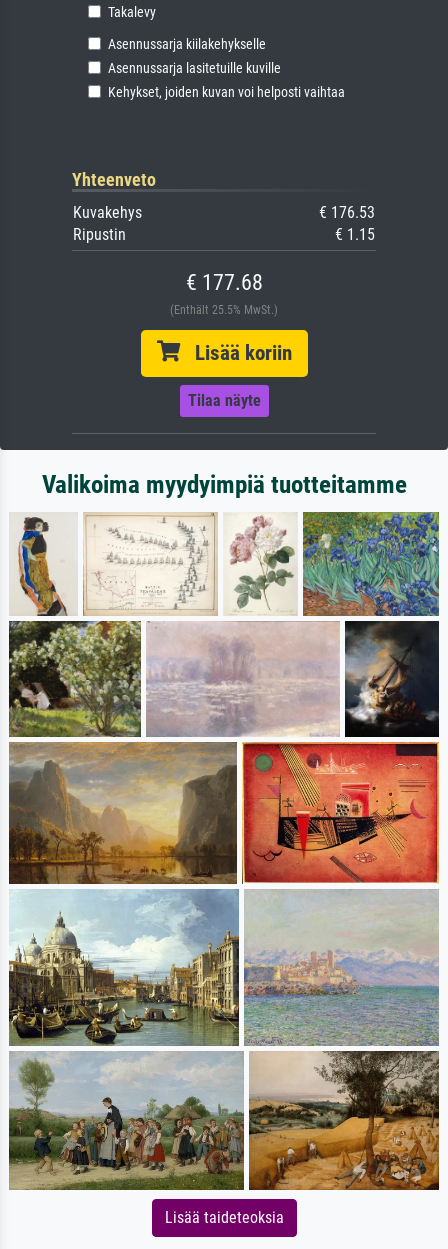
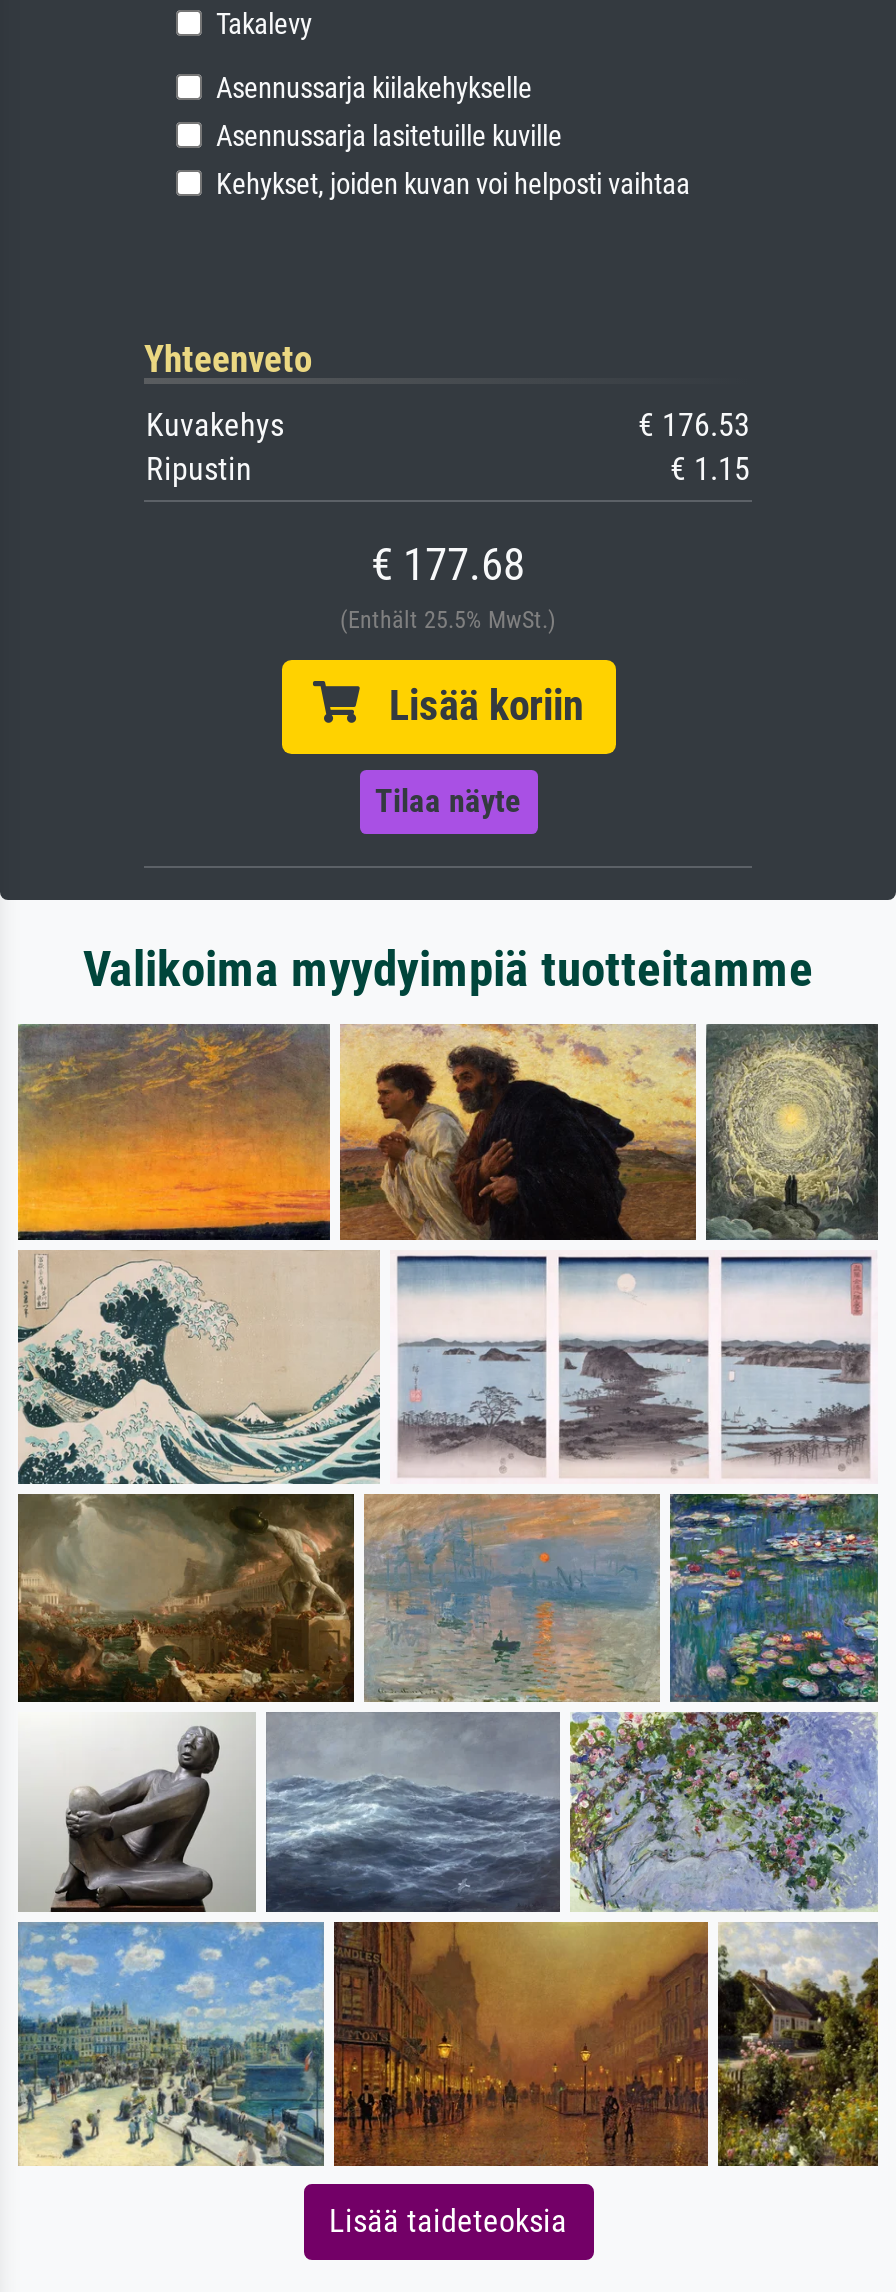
[8,511,440,1191] [image] -> [16,1022,880,2168] [image]

